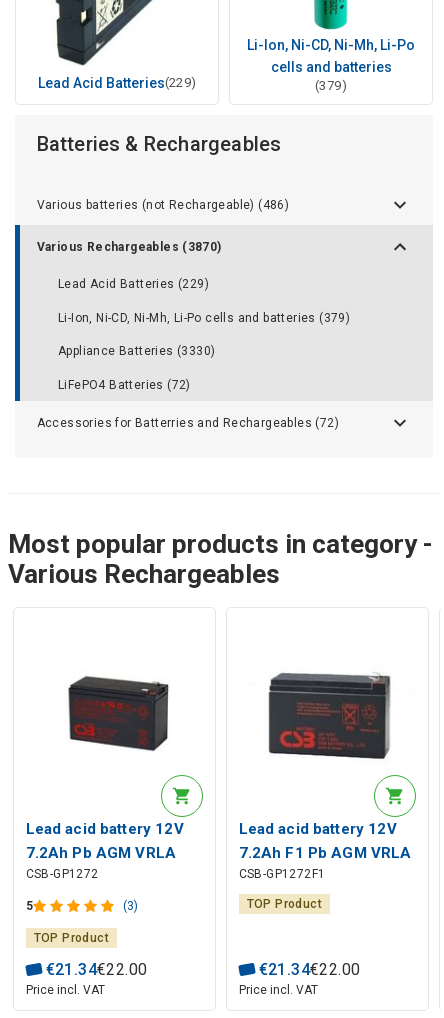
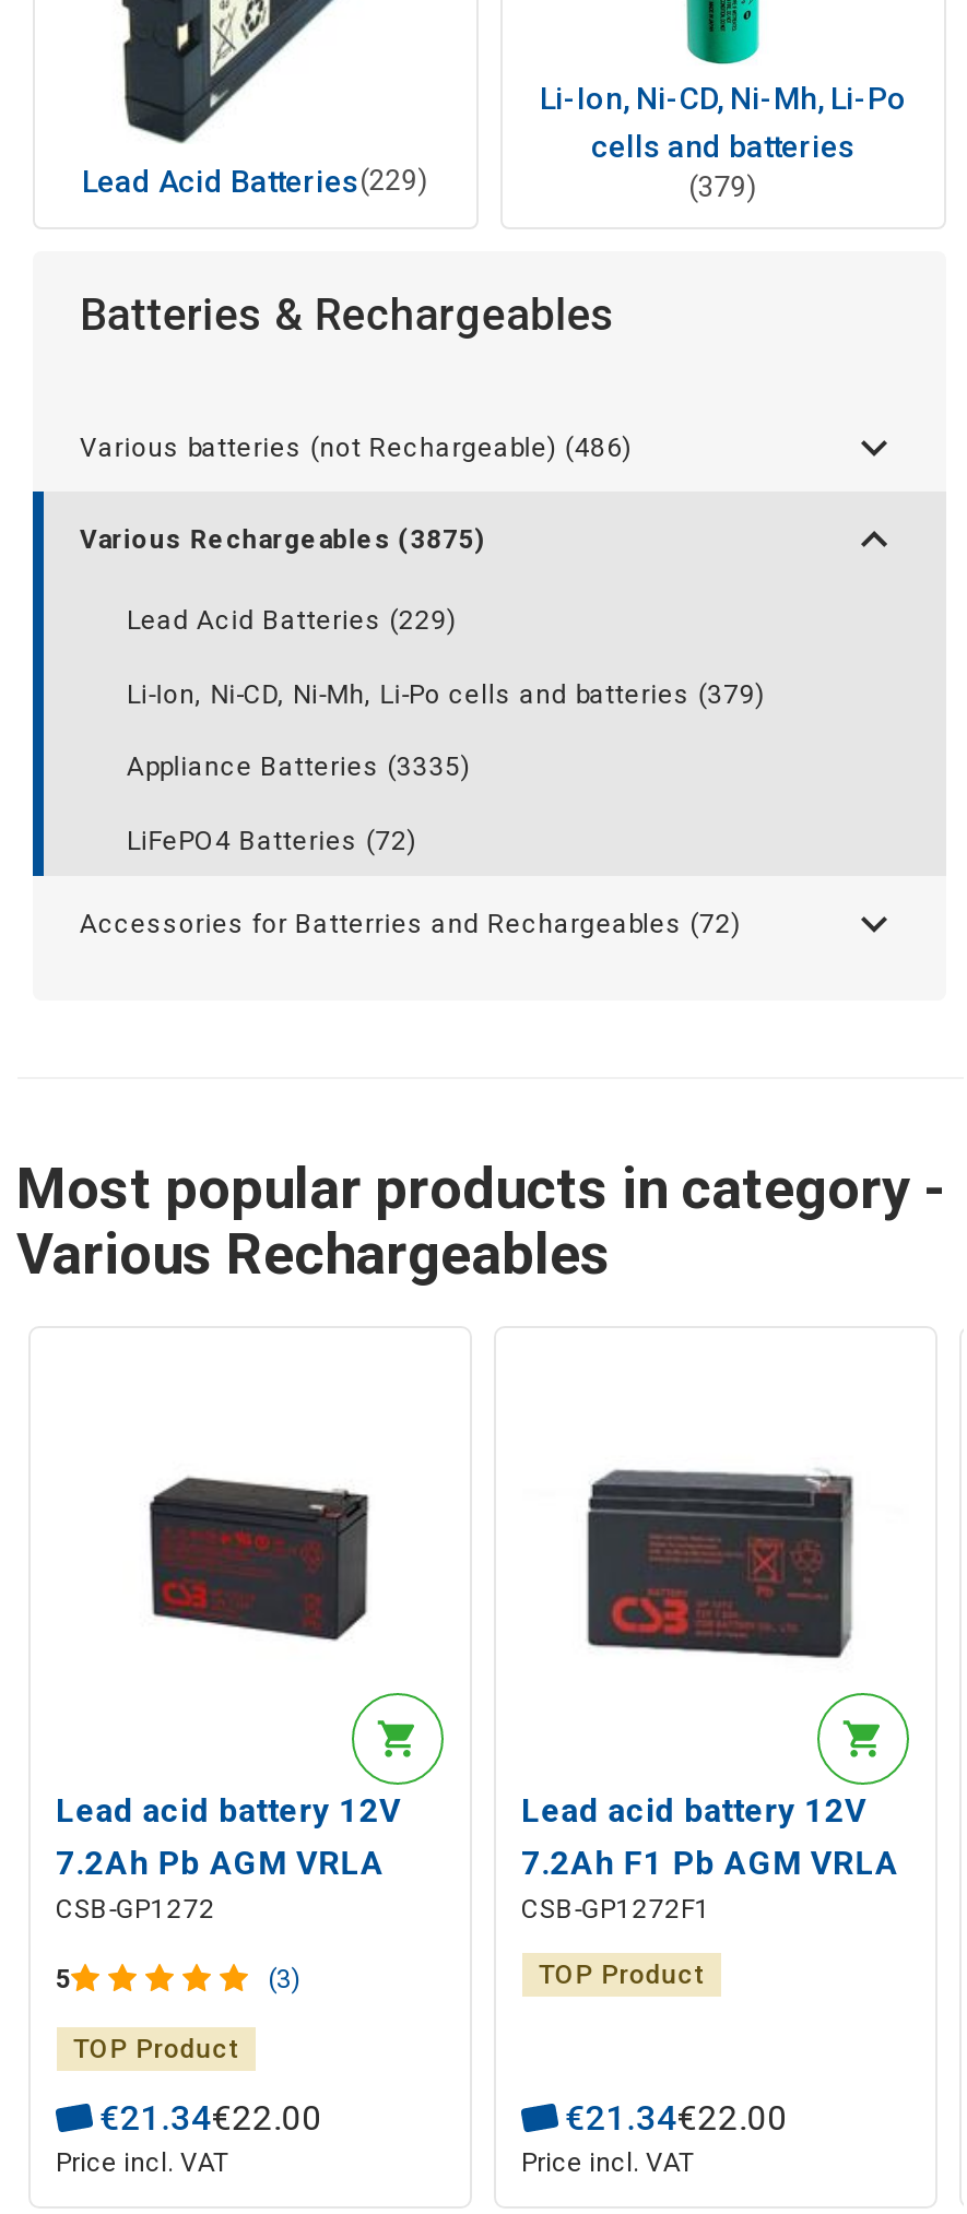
[36,239,222,253] Various Rechargeables (3870) -> [80,523,484,554] Various Rechargeables (3875)
[58,344,215,358] Appliance Batteries (3330) -> [127,751,471,782] Appliance Batteries (3335)

